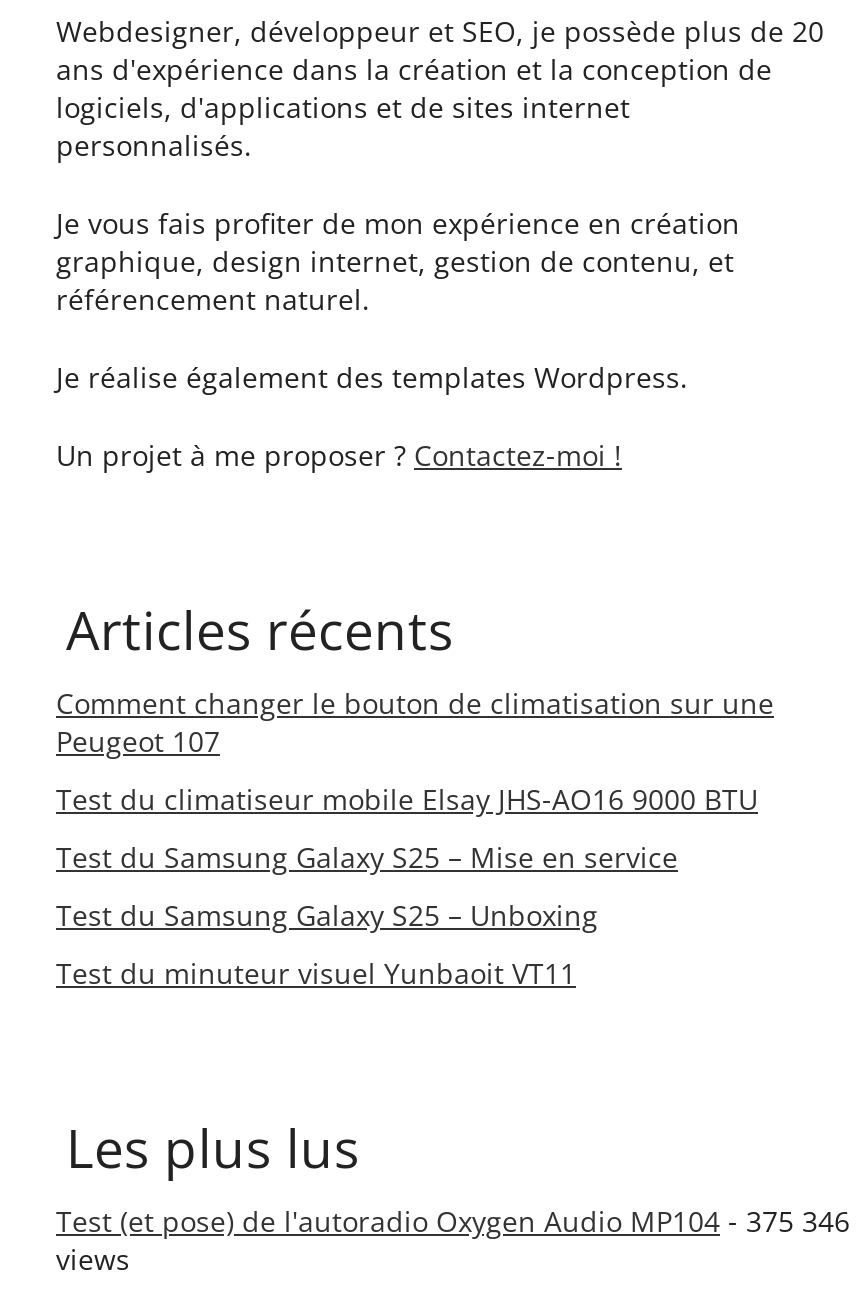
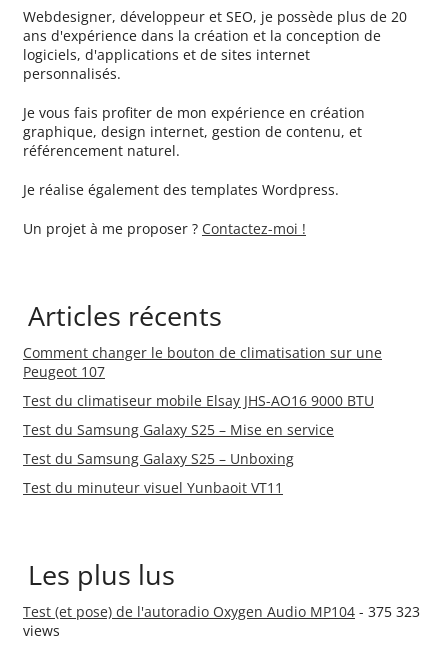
[56,1202,850,1240] Test (et pose) de l'autoradio Oxygen Audio MP104 - 375 346 -> [23,602,420,621] Test (et pose) de l'autoradio Oxygen Audio MP104 - 375 323

